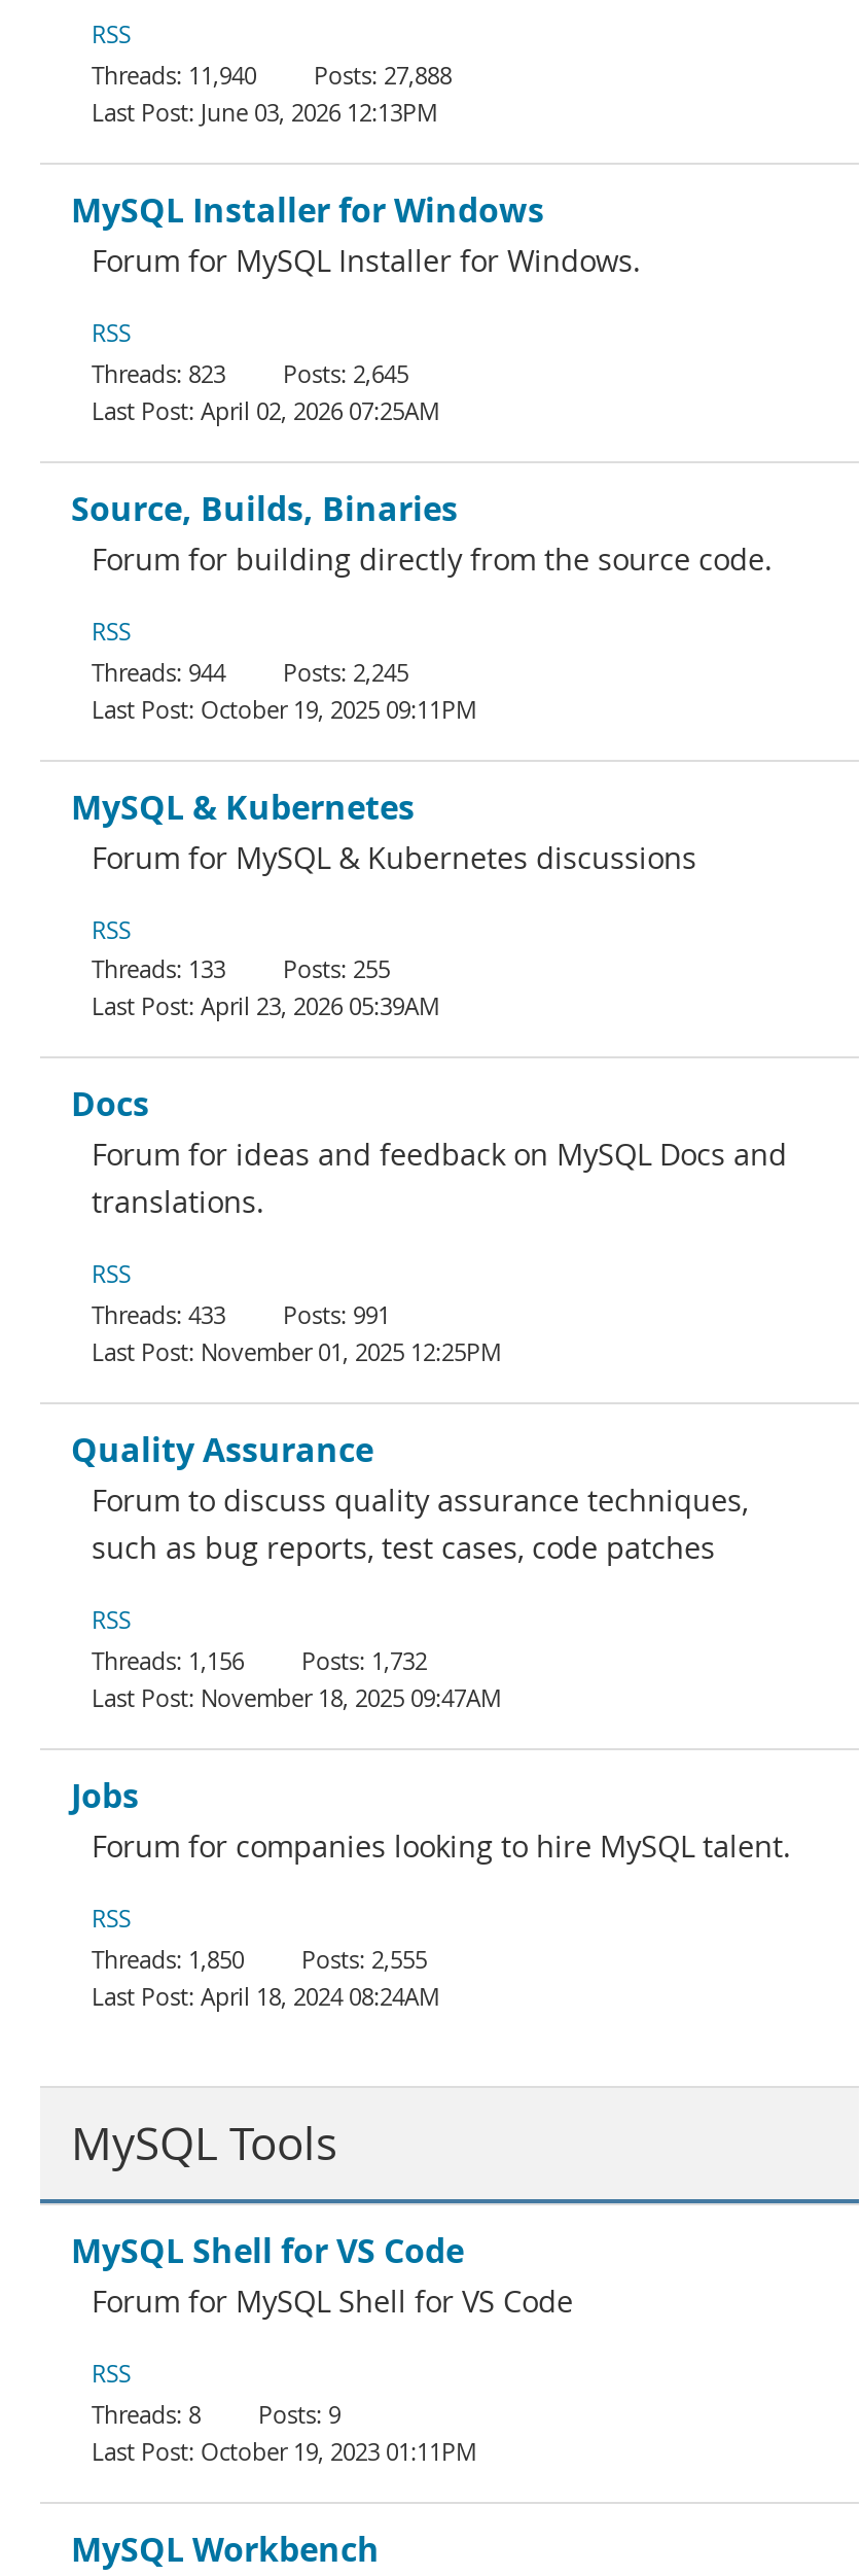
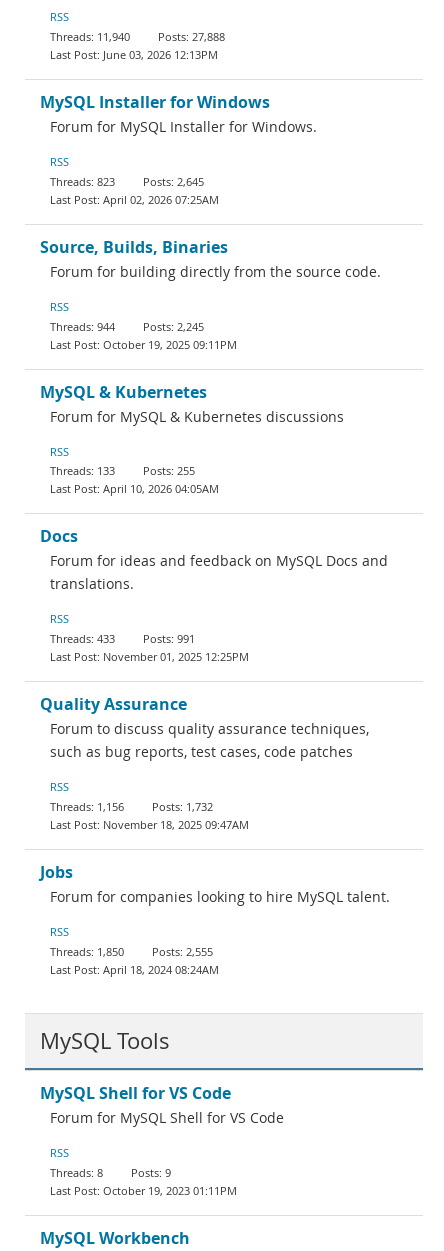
[201,991,439,1022] April 23, 2026 05:39AM -> [103,481,219,496] April 10, 2026 04:05AM

